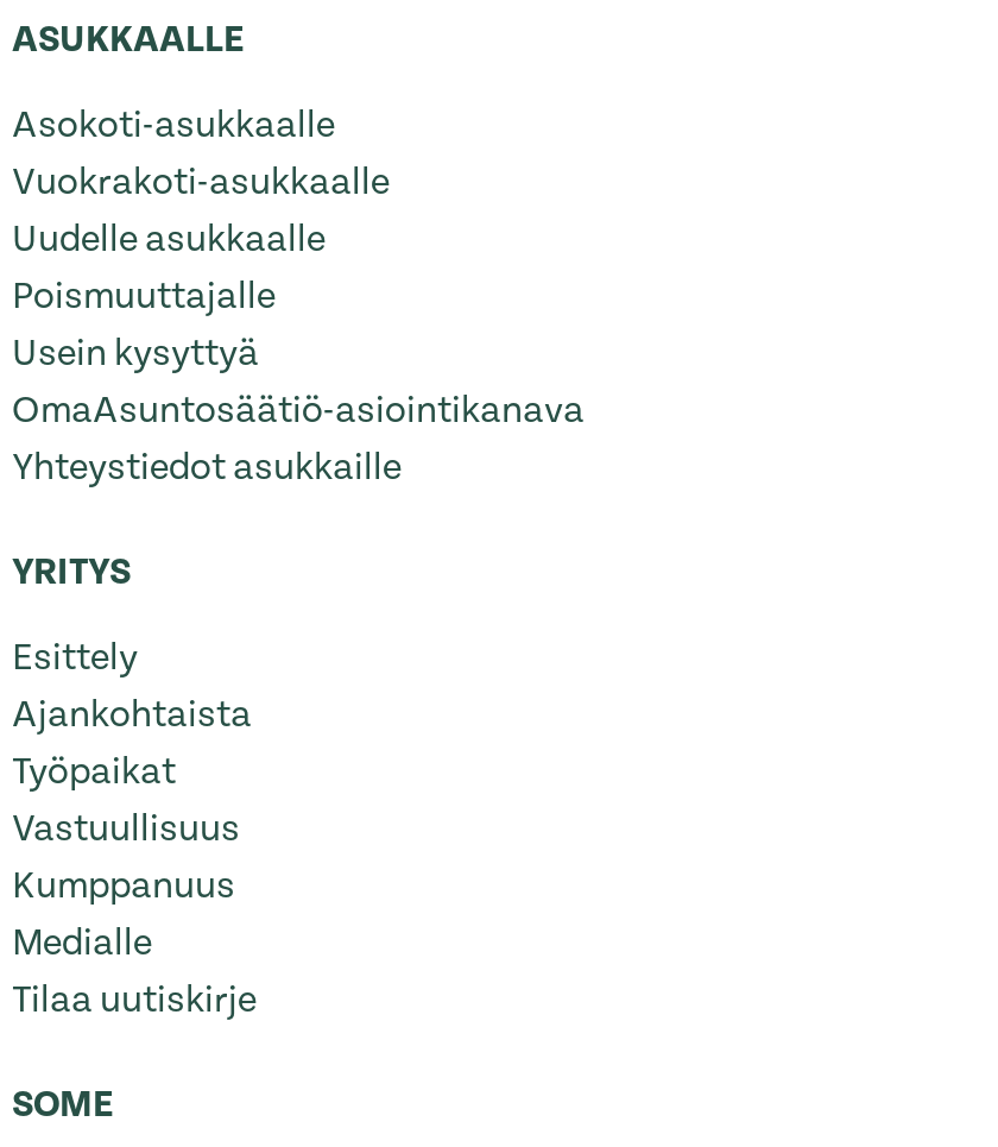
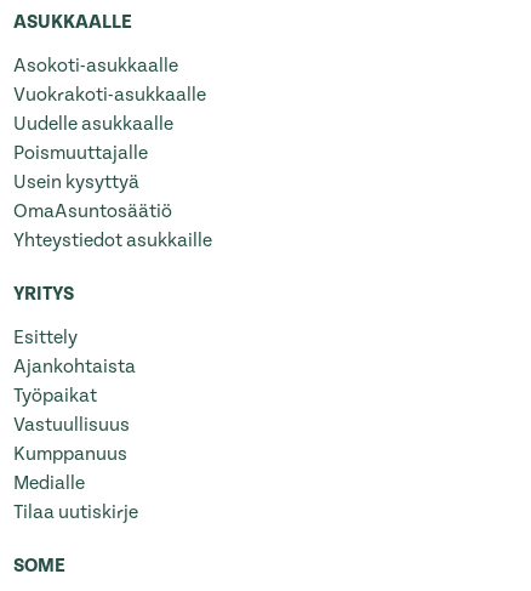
[12,388,585,431] OmaAsuntosäätiö-asiointikanava -> [13,200,172,222] OmaAsuntosäätiö

